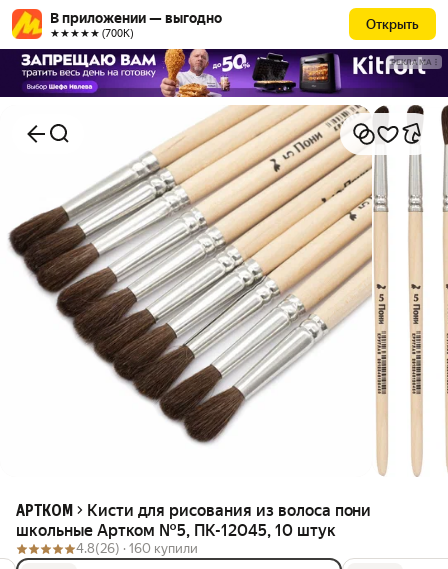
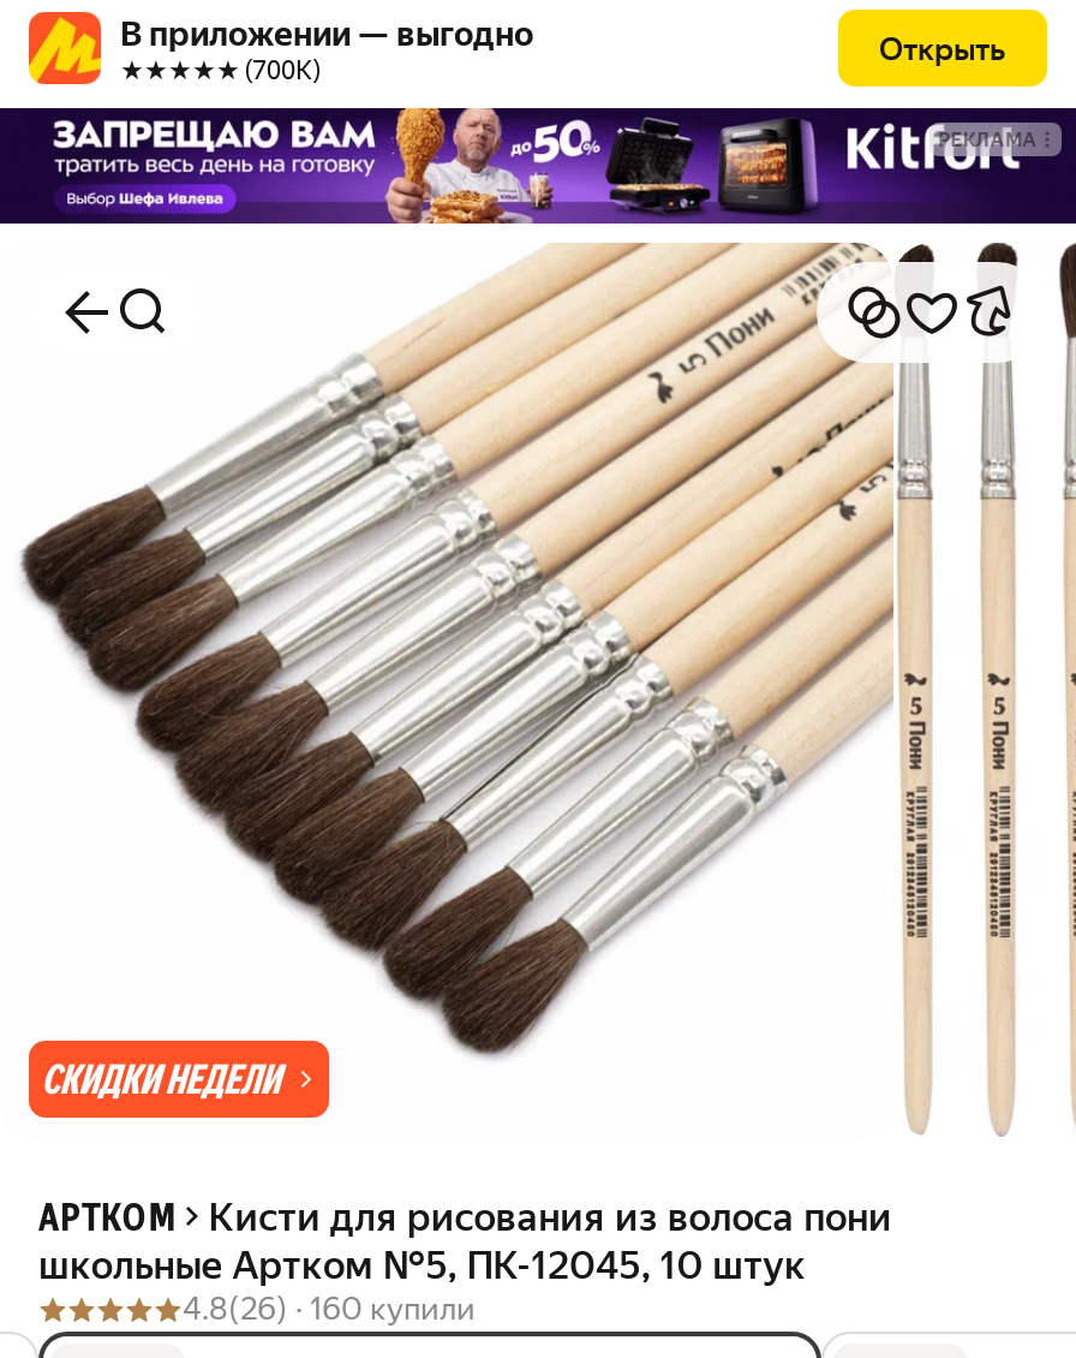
none -> [26,1038,331,1120] [image]

